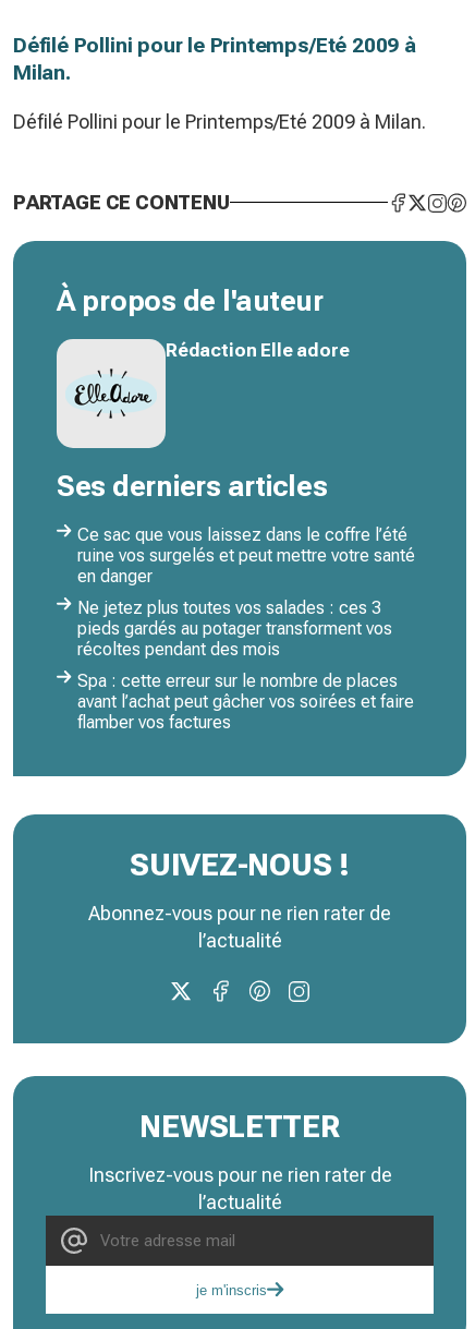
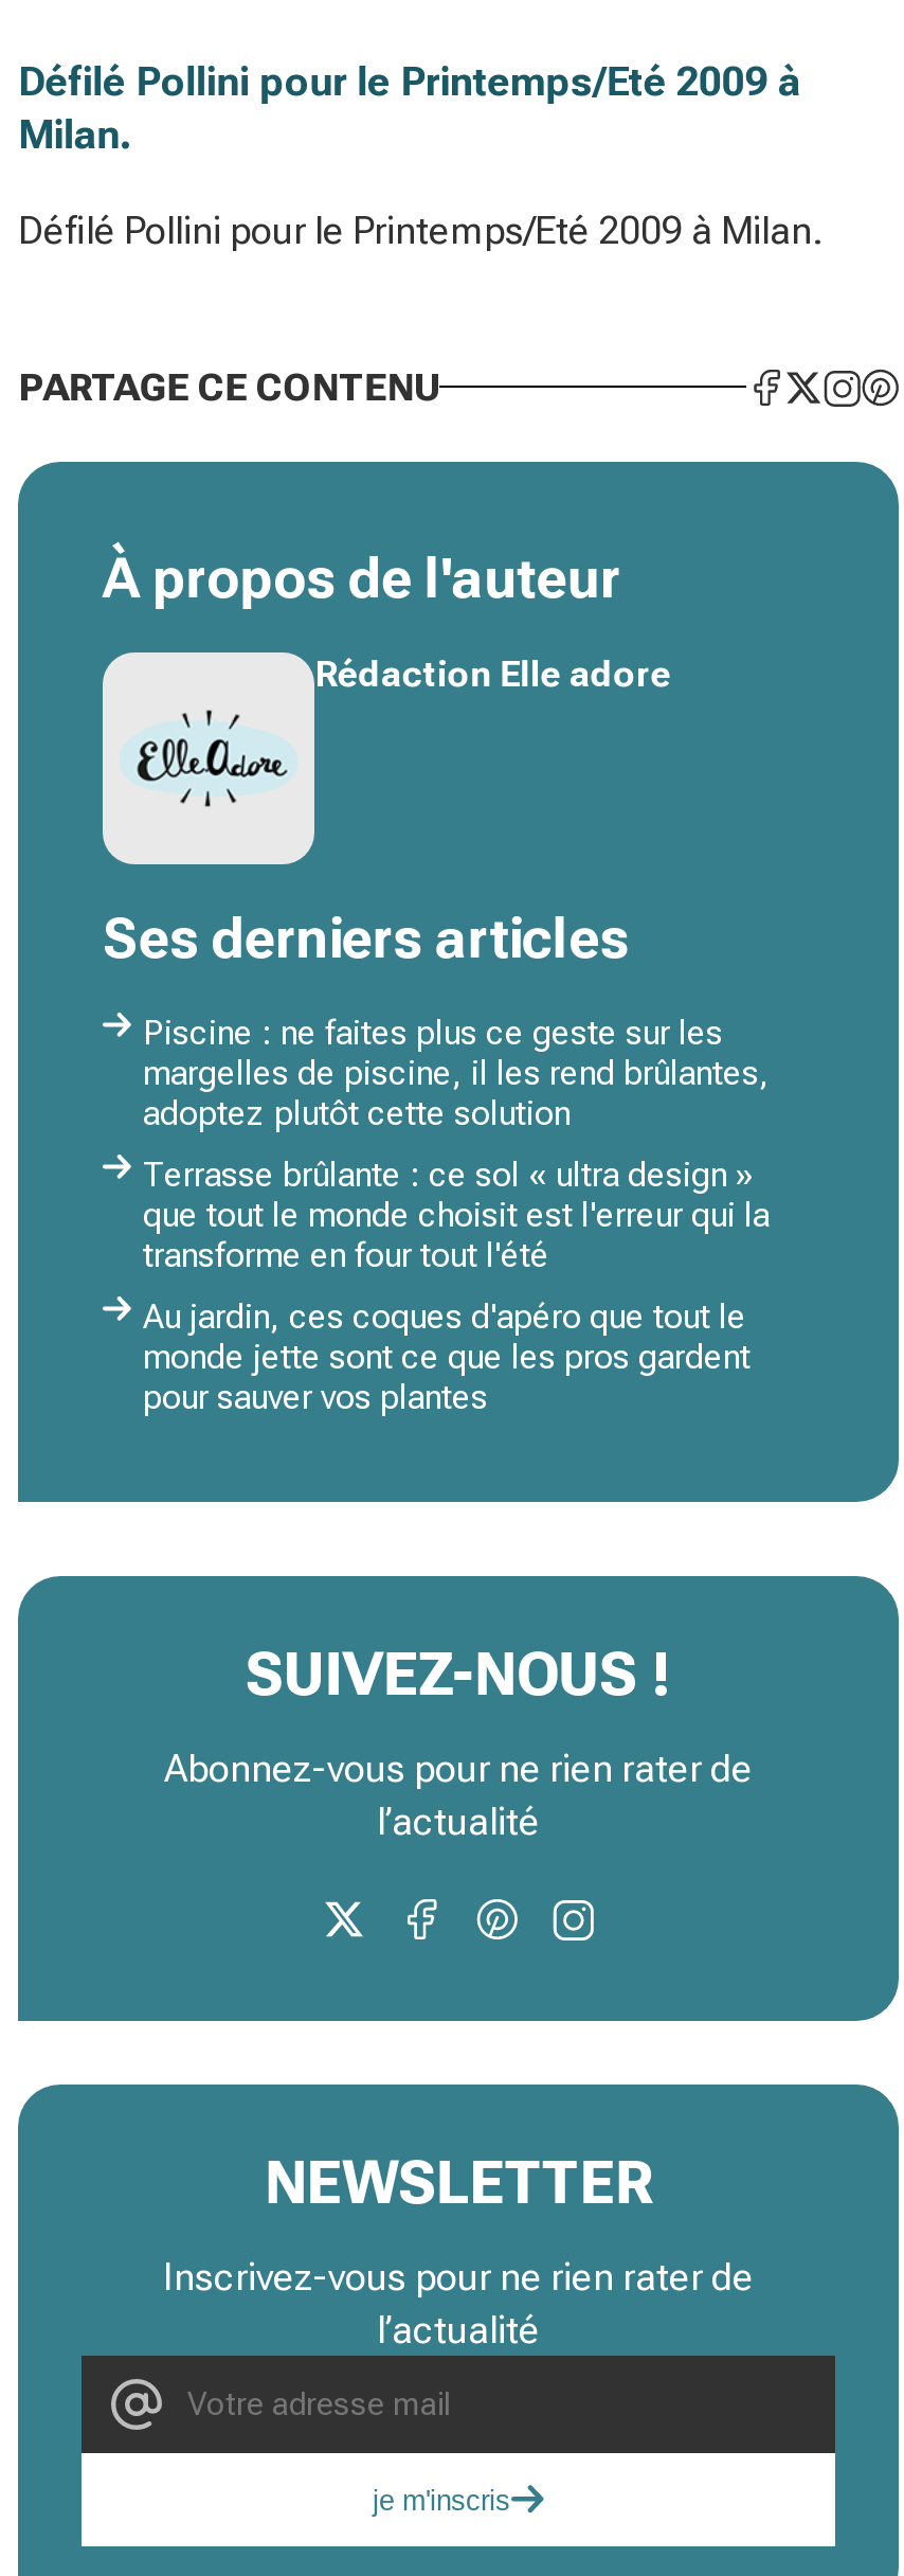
[77,524,415,587] Ce sac que vous laissez dans le coffre l’été | ruine vos surgelés et peut mettre votre santé | en danger -> [143,1013,770,1133] Piscine : ne faites plus ce geste sur les | margelles de piscine, il les rend brûlantes, | adoptez plutôt cette solution
[77,597,392,660] Ne jetez plus toutes vos salades : ces 3 | pieds gardés au potager transforment vos | récoltes pendant des mois -> [143,1155,770,1275] Terrasse brûlante : ce sol « ultra design » | que tout le monde choisit est l'erreur qui la | transforme en four tout l'été
[77,670,414,733] Spa : cette erreur sur le nombre de places | avant l’achat peut gâcher vos soirées et faire | flamber vos factures -> [143,1296,751,1417] Au jardin, ces coques d'apéro que tout le | monde jette sont ce que les pros gardent | pour sauver vos plantes

